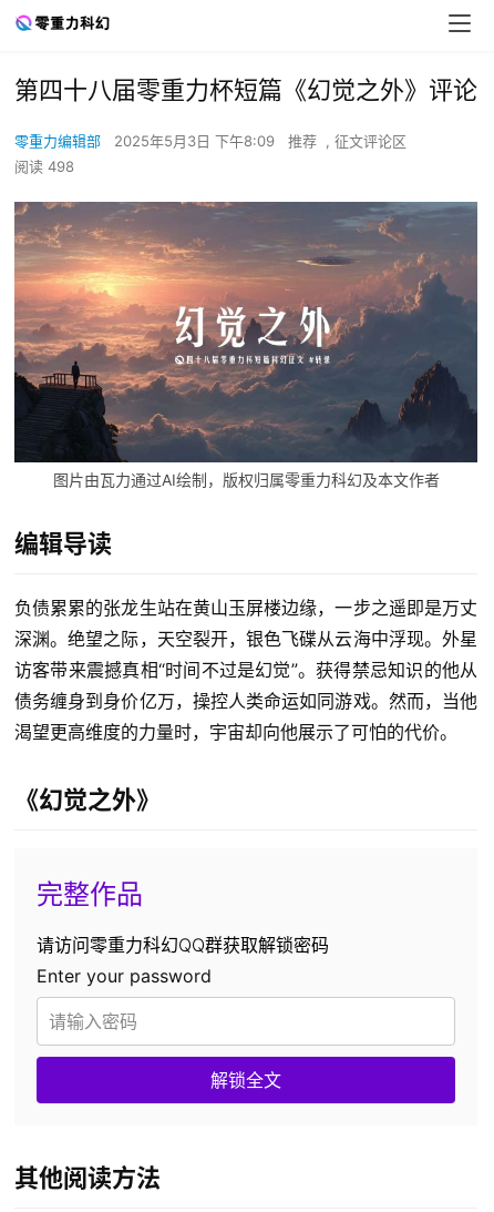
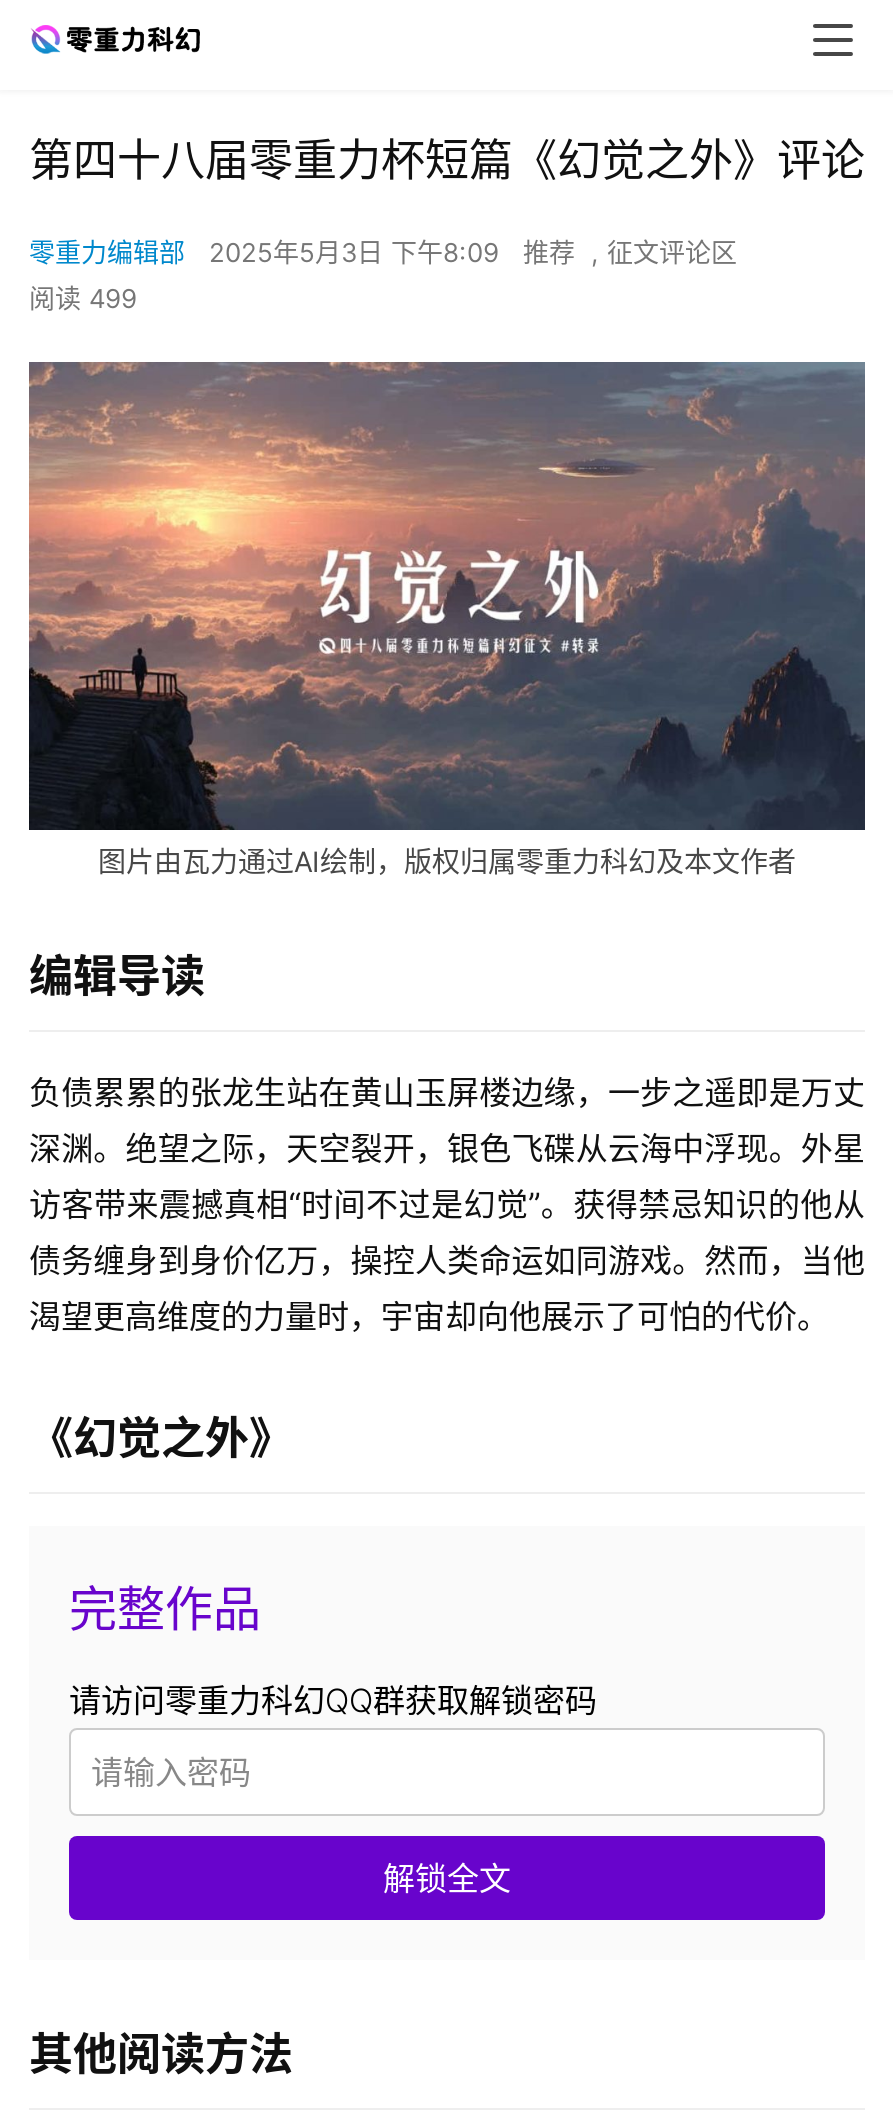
[14,157,74,175] 阅读 498 -> [29,282,137,314] 阅读 499
[37,964,212,986] Enter your password -> none

